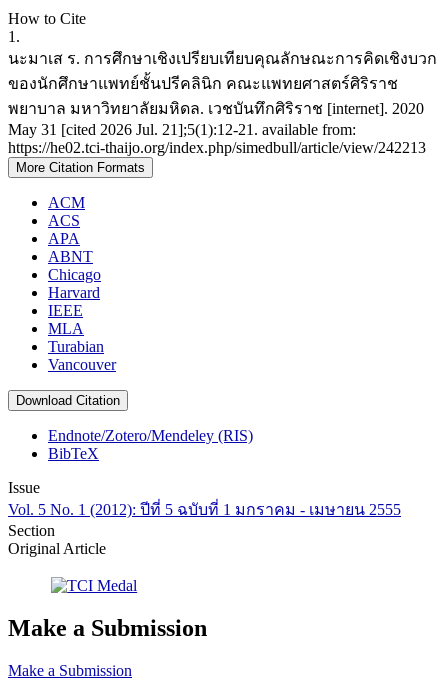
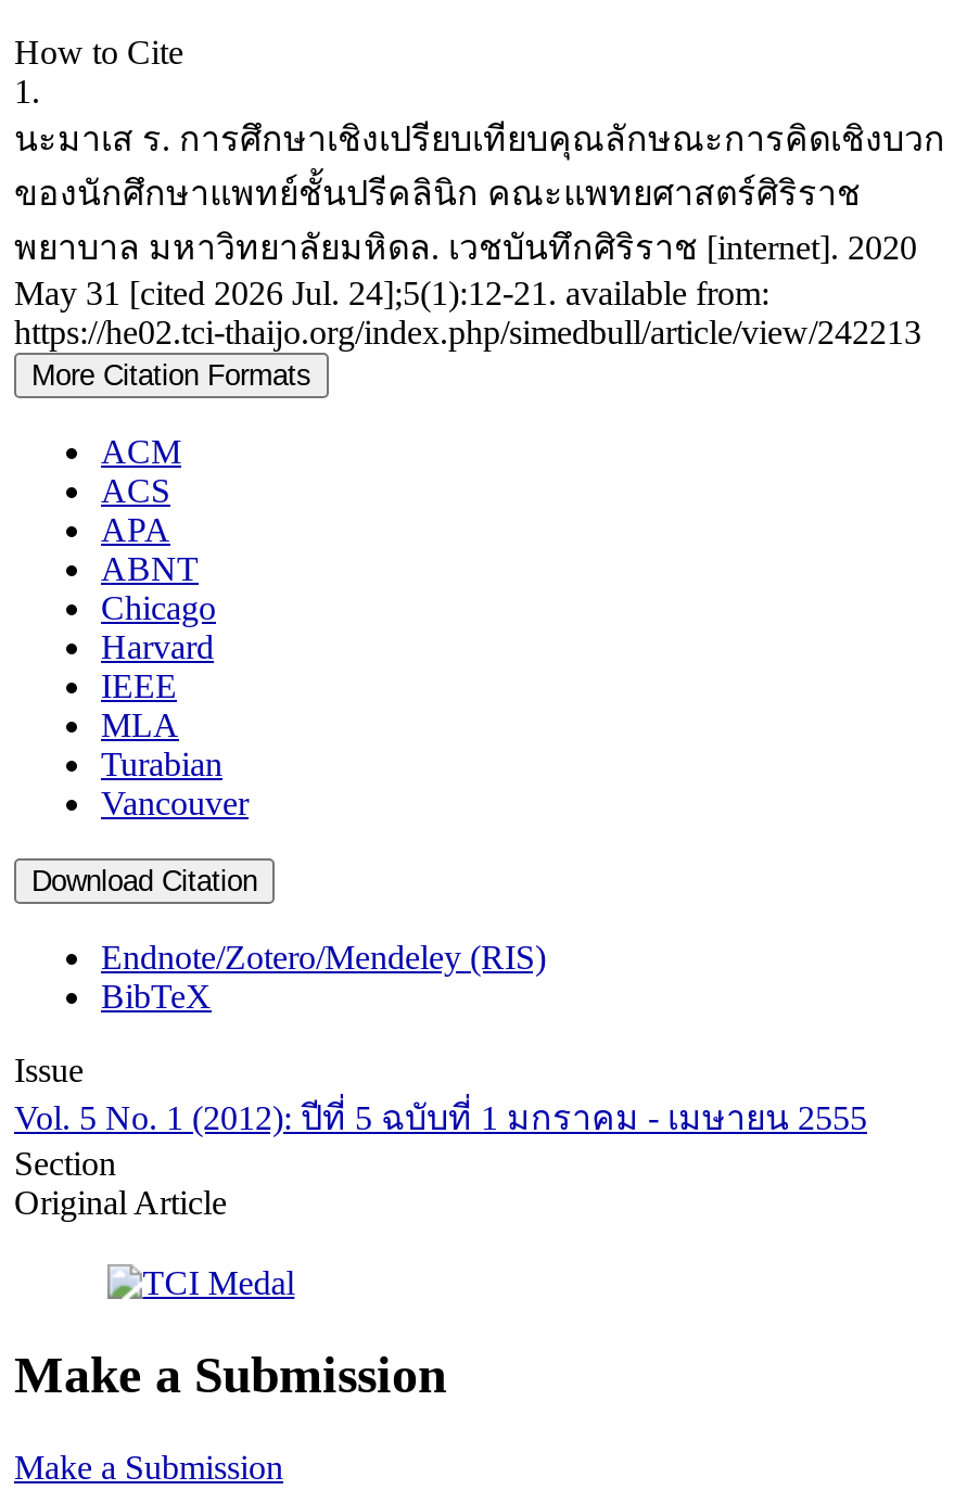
[8,121,356,138] May 31 [cited 2026 Jul. 21];5(1):12-21. available from: -> [14,275,769,312] May 31 [cited 2026 Jul. 24];5(1):12-21. available from:

